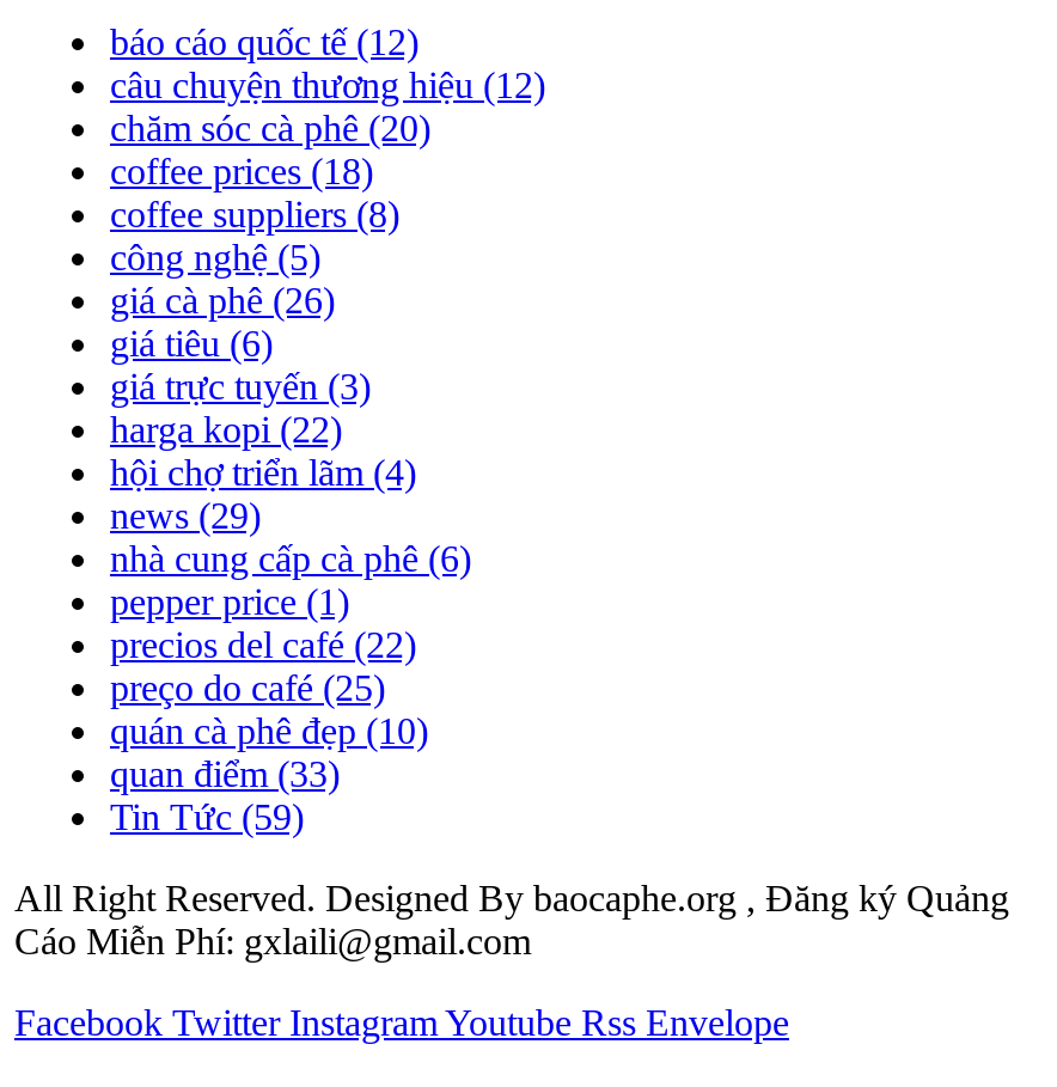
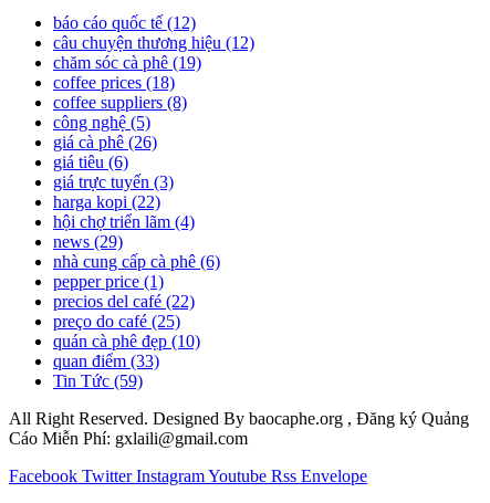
[110,108,430,148] chăm sóc cà phê (20) -> [53,53,201,72] chăm sóc cà phê (19)

